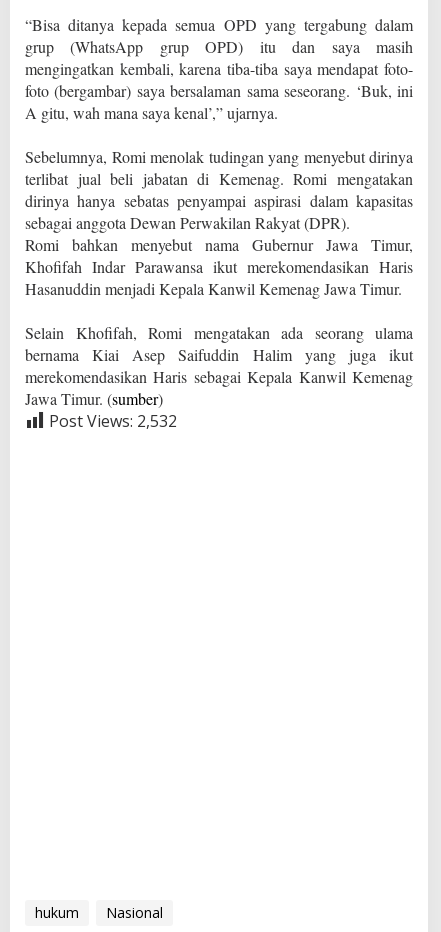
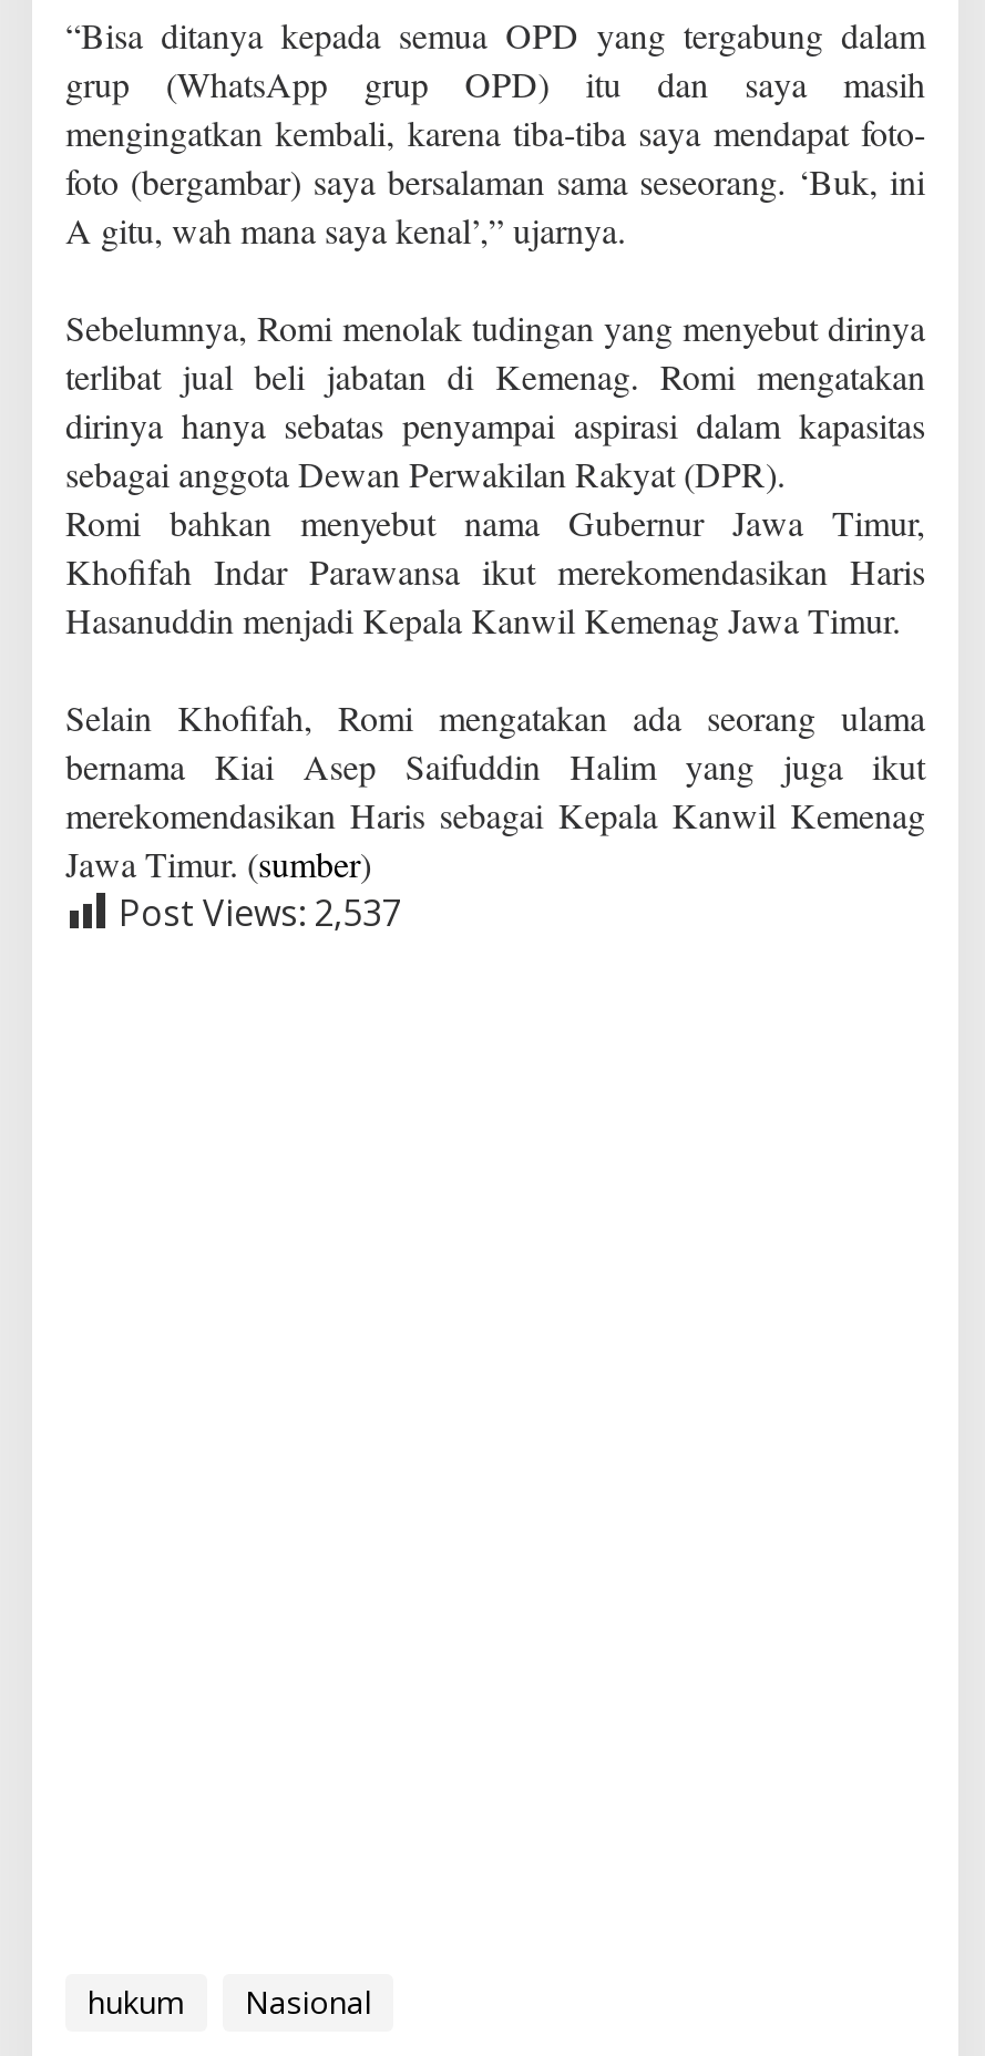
[49,409,177,431] Post Views: 2,532 -> [119,887,402,936] Post Views: 2,537

